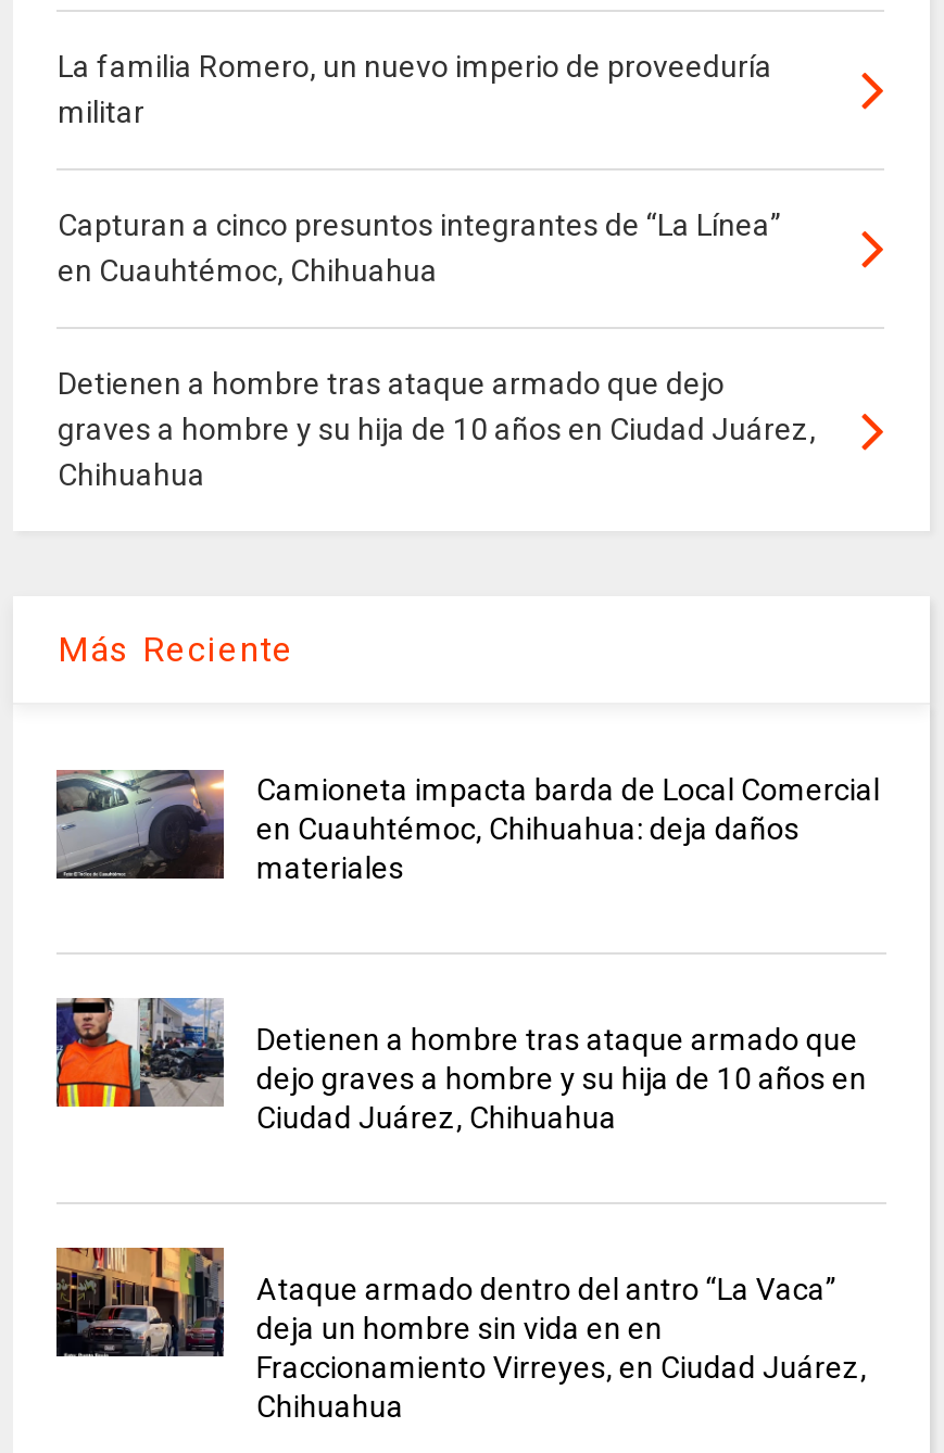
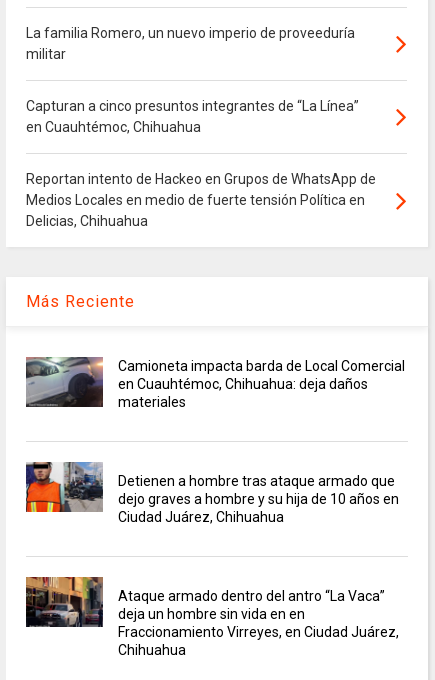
[57,366,816,492] Detienen a hombre tras ataque armado que dejo | graves a hombre y su hija de 10 años en Ciudad Juárez, | Chihuahua -> [26,171,376,229] Reportan intento de Hackeo en Grupos de WhatsApp de | Medios Locales en medio de fuerte tensión Política en | Delicias, Chihuahua

